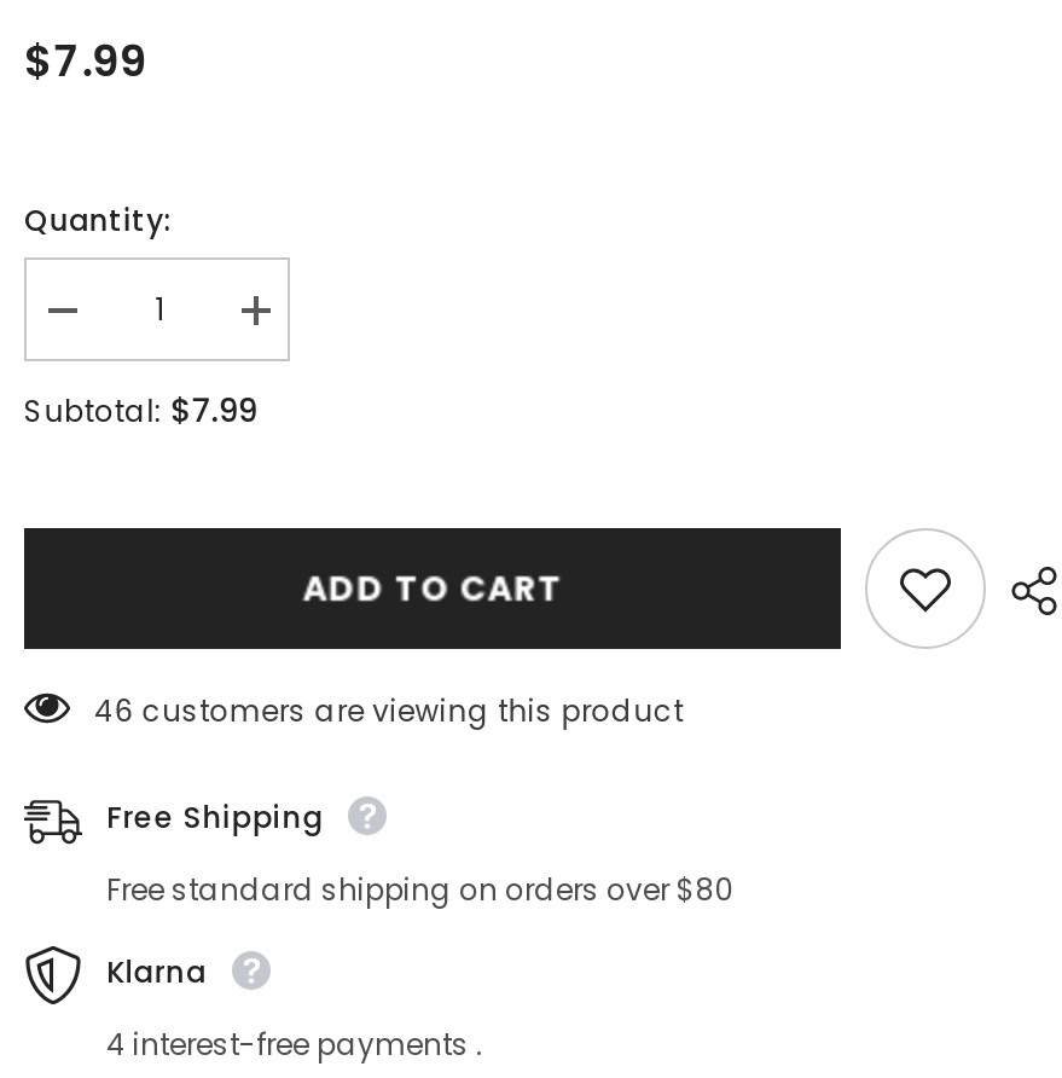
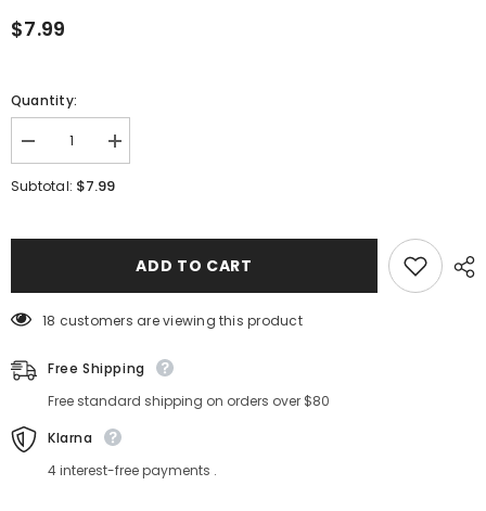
[94,689,684,730] 46 customers are viewing this product -> [42,311,303,329] 18 customers are viewing this product

